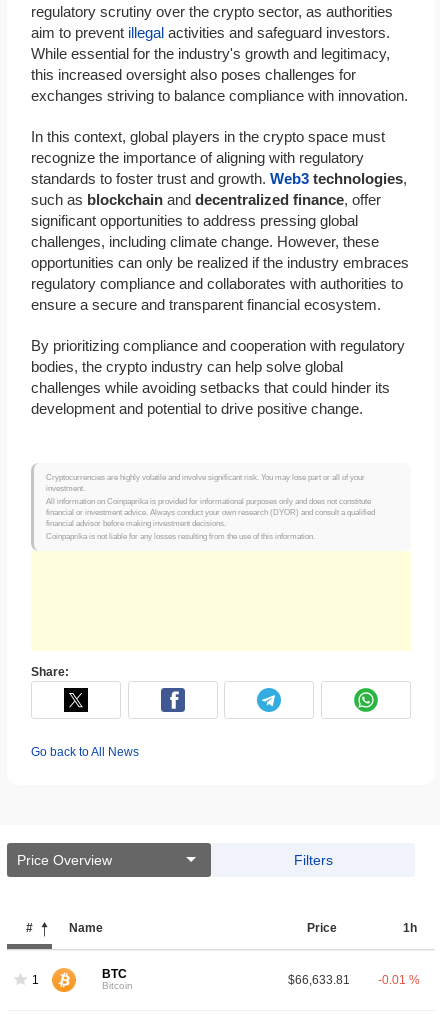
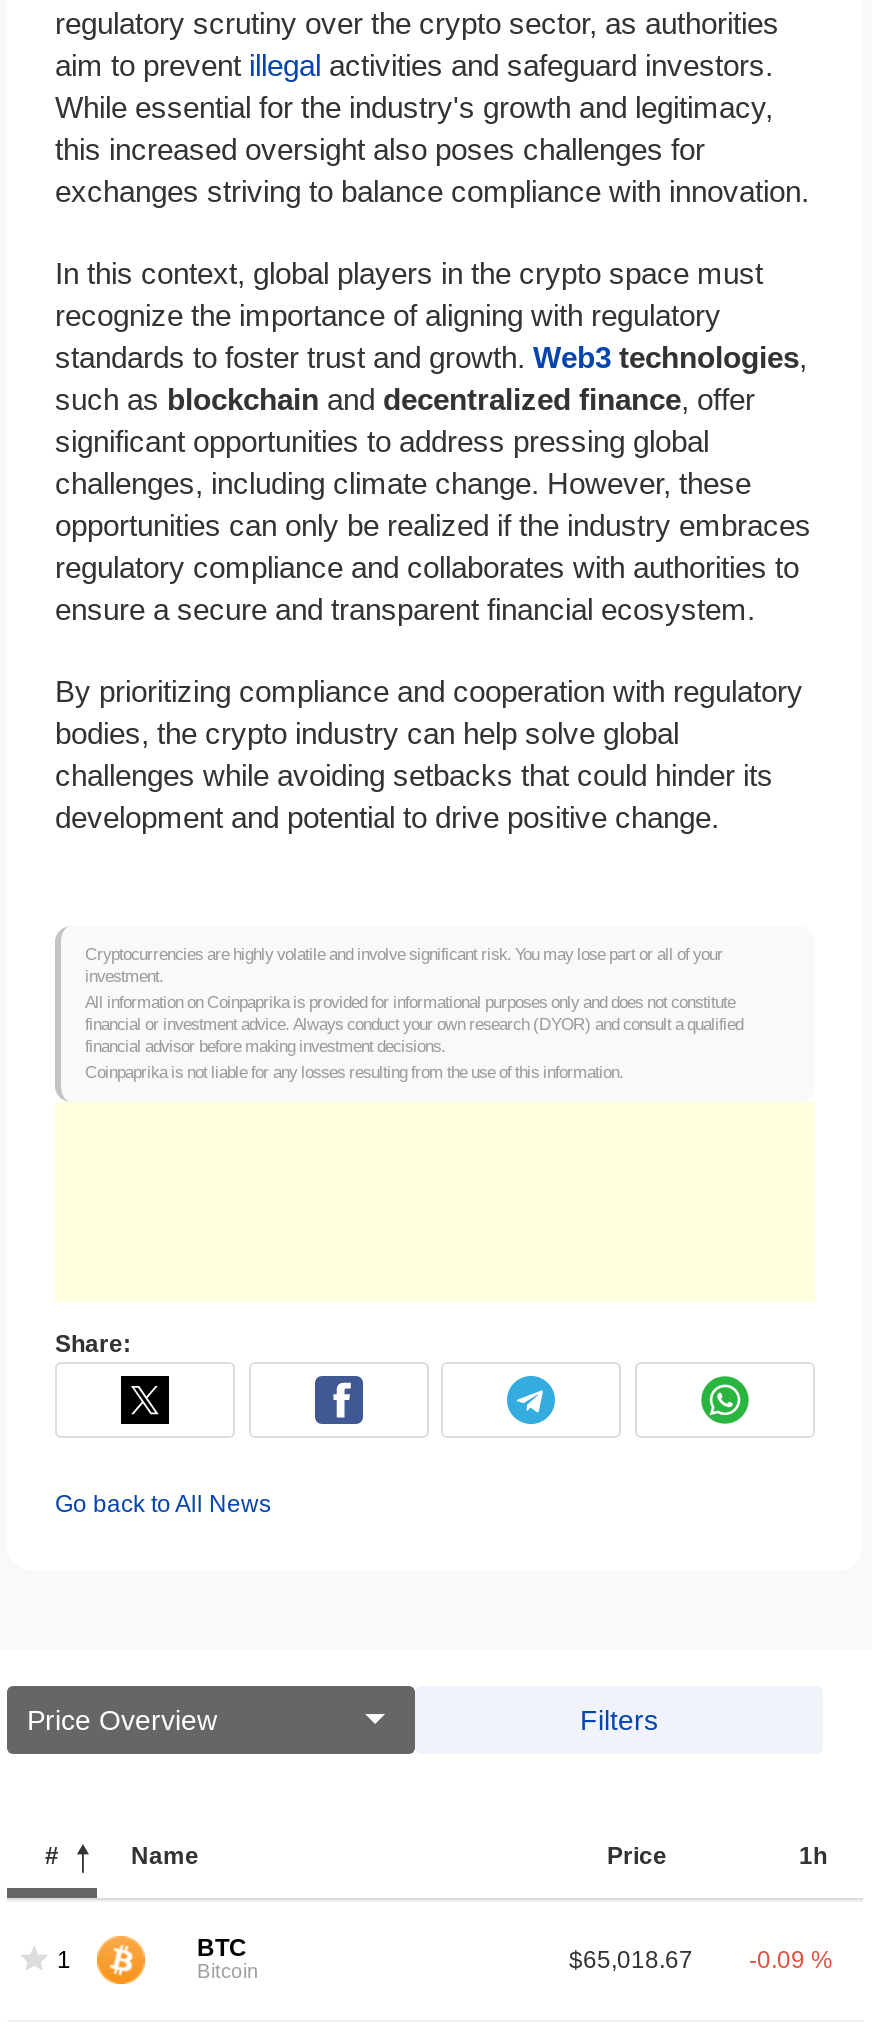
[288,973,350,987] $66,633.81 -> [569,1946,693,1974] $65,018.67
[378,973,420,987] -0.01 % -> [749,1946,833,1974] -0.09 %

